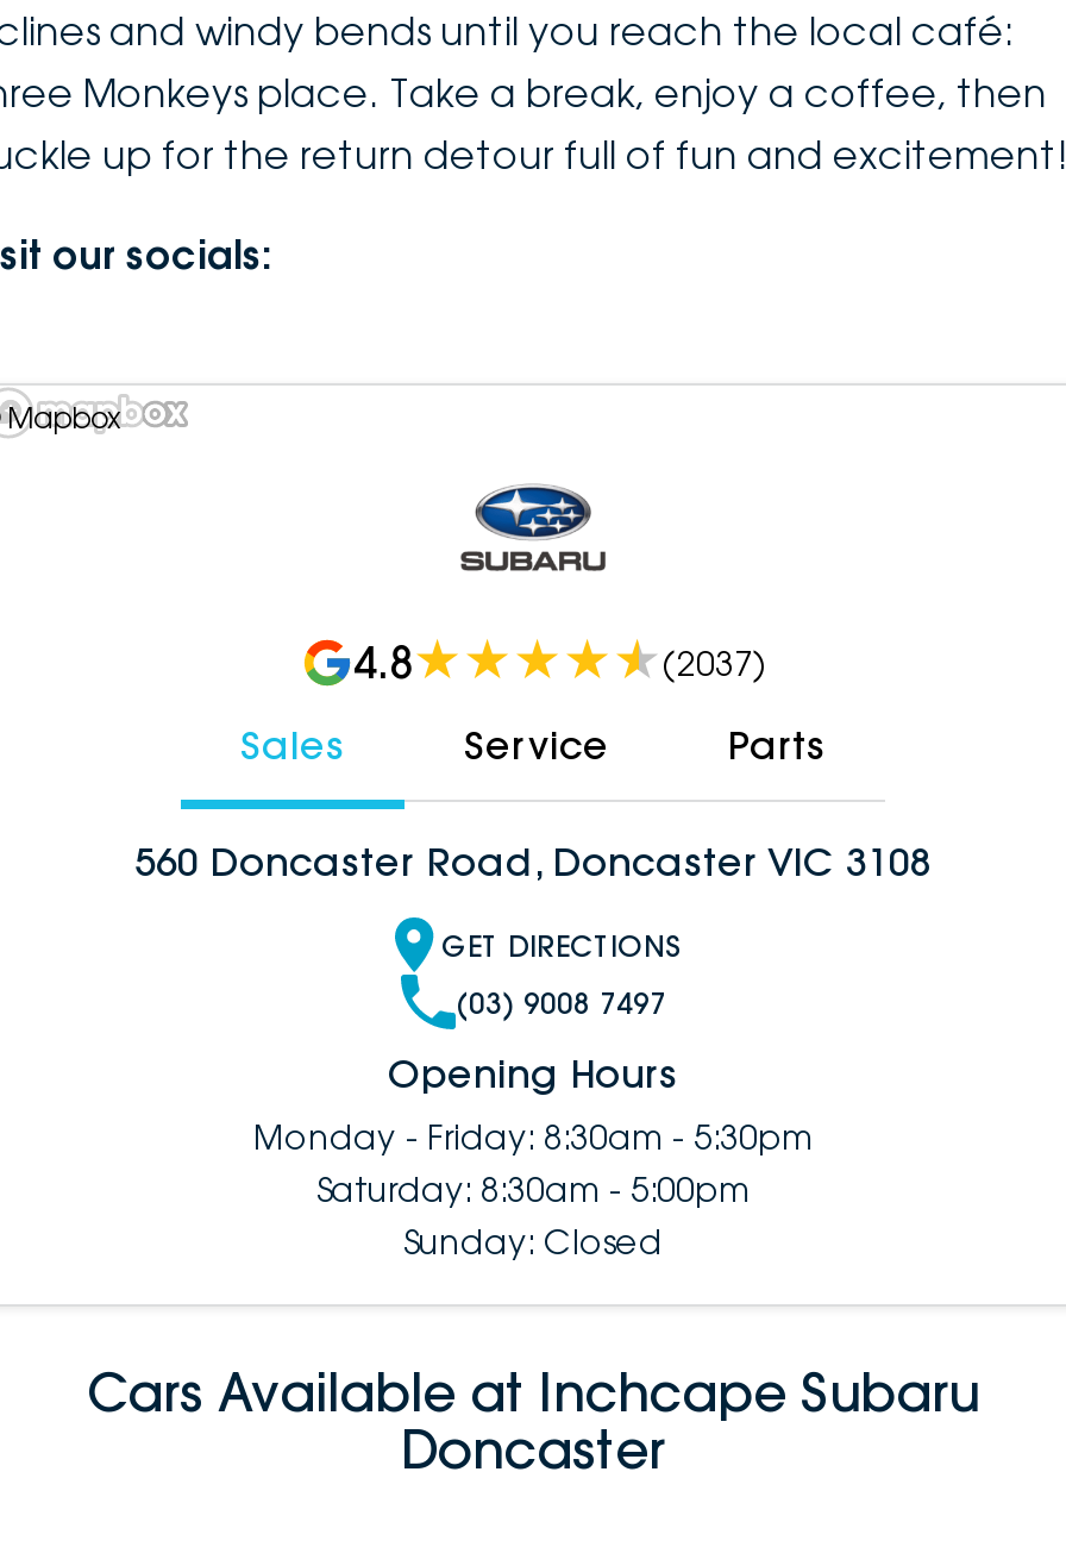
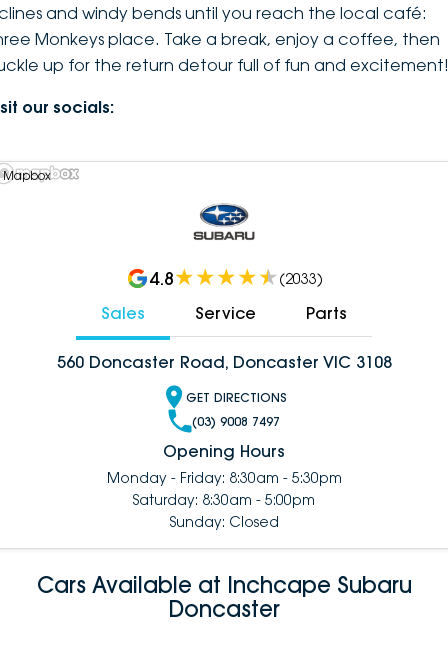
[663,642,767,683] (2037) -> [278,270,322,287] (2033)

